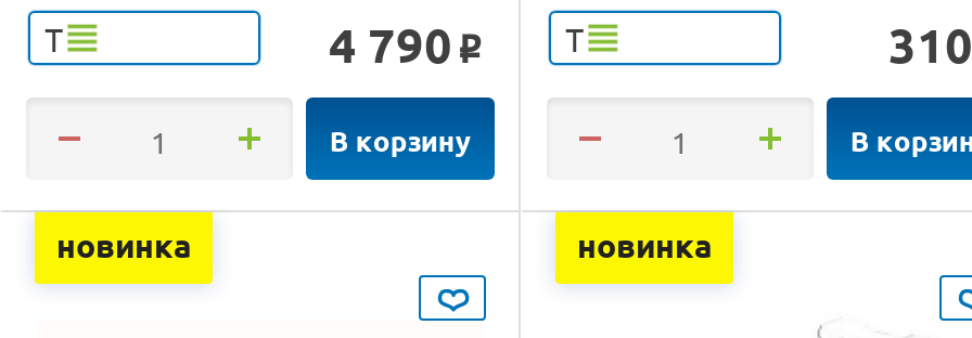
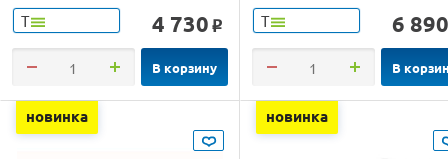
[329,14,481,73] 4 790o -> [152,9,222,36] 4 730o
[889,14,972,73] 310 -> [392,9,448,36] 6 890

